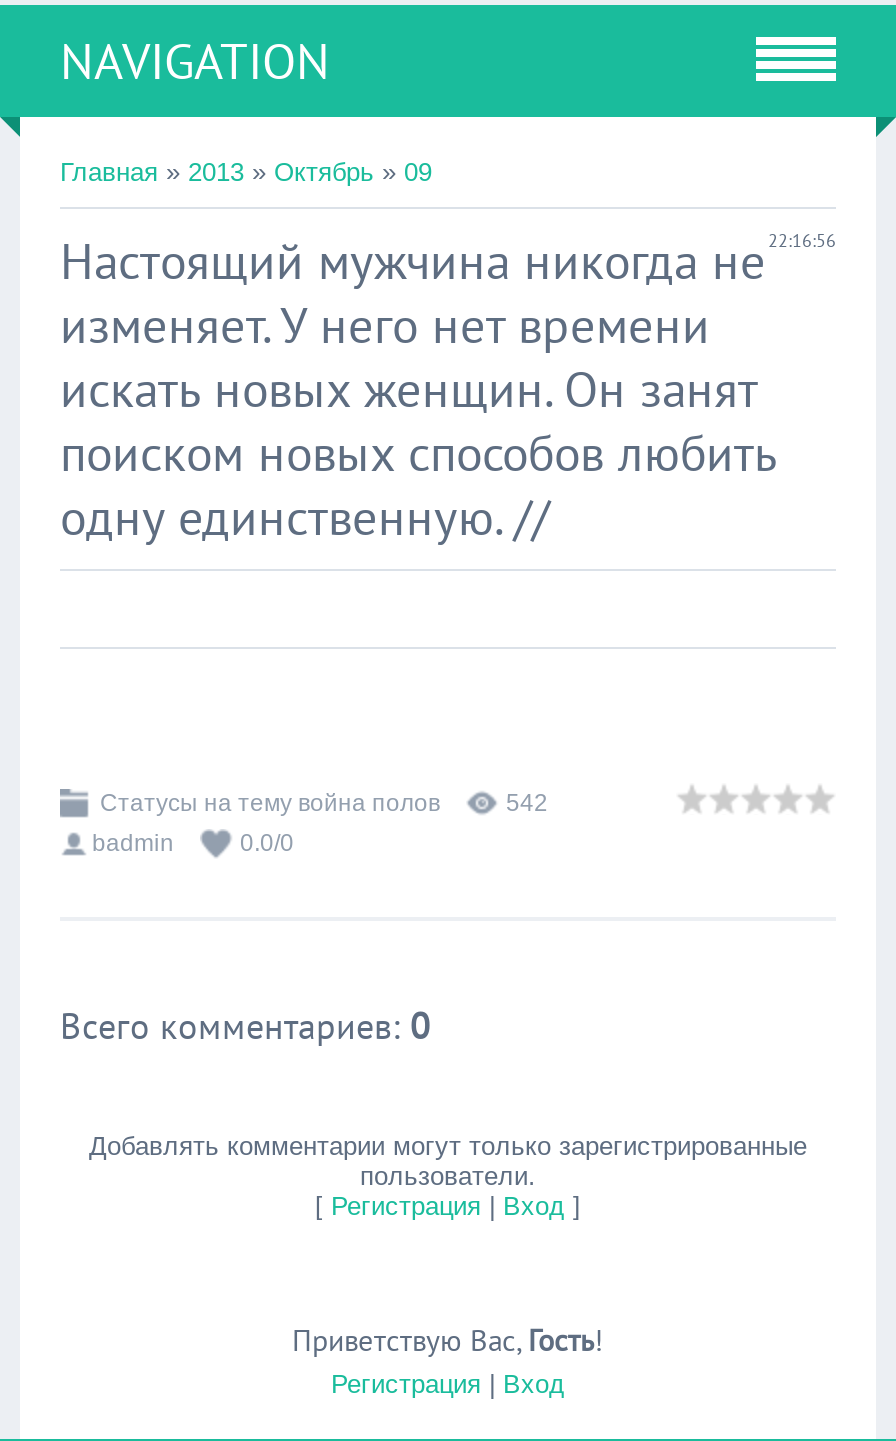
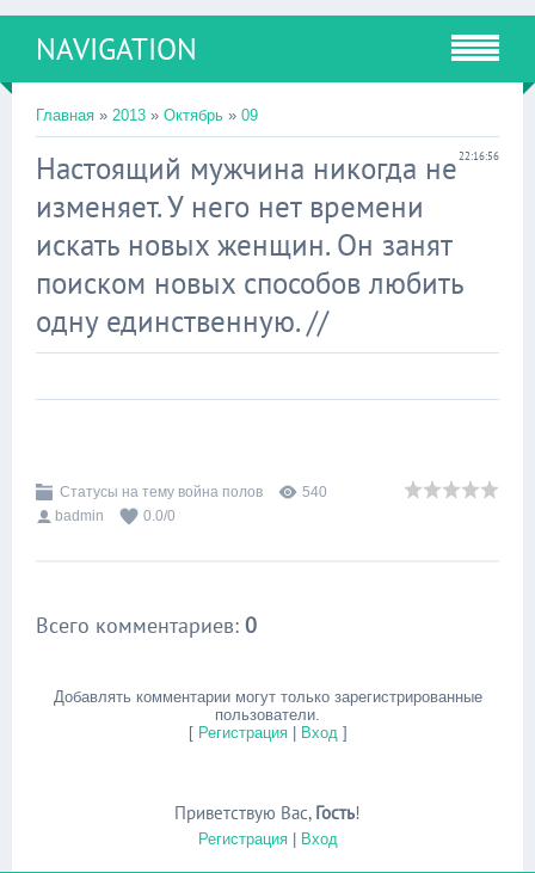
[506,789,548,817] 542 -> [302,484,327,500] 540

